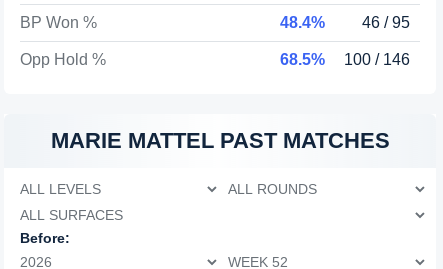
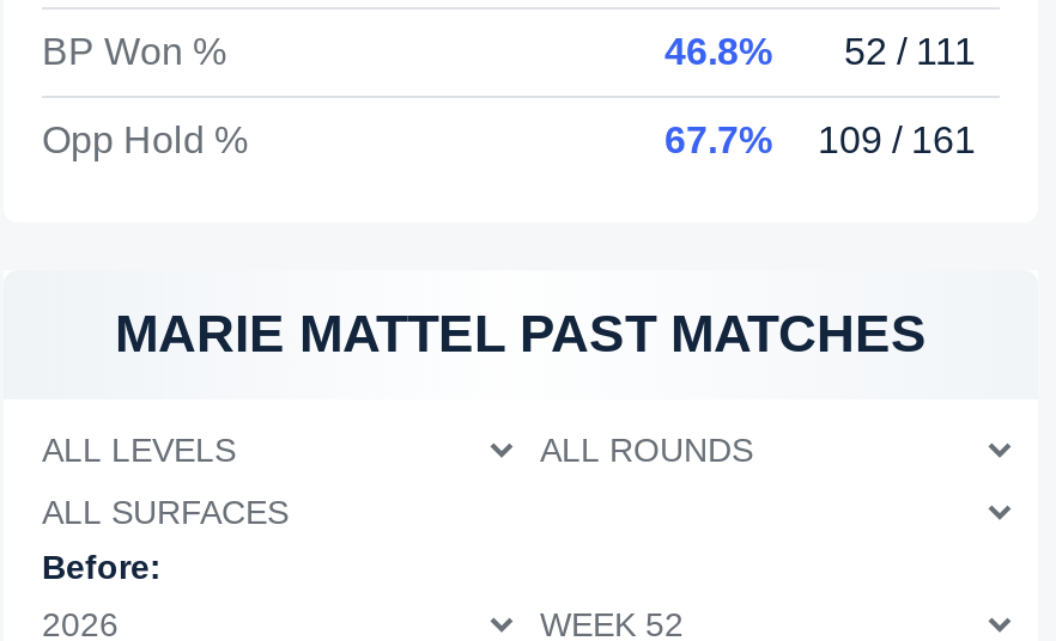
[280,14,325,31] 48.4% -> [664,31,772,72] 46.8%
[362,14,410,31] 46 / 95 -> [844,31,976,72] 52 / 111
[280,51,325,68] 68.5% -> [664,120,772,160] 67.7%
[344,51,410,68] 100 / 146 -> [818,120,976,160] 109 / 161

